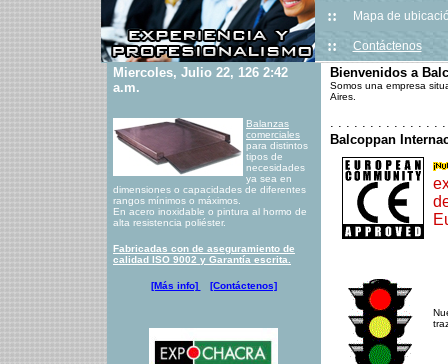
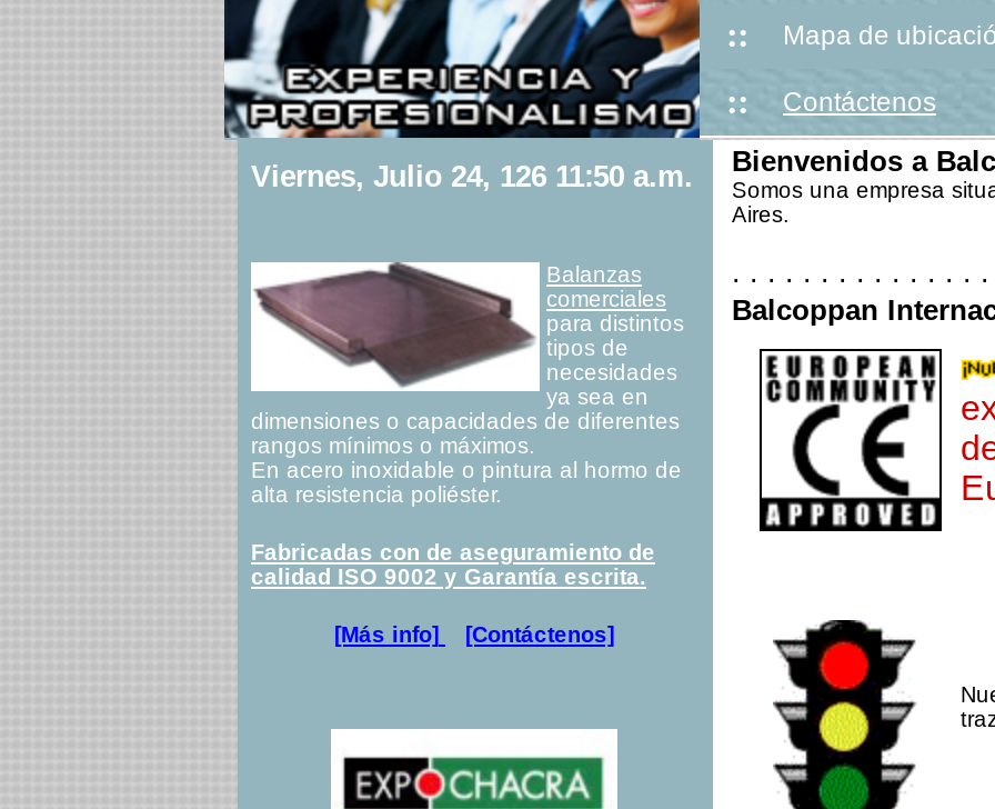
[113,65,288,95] Miercoles, Julio 22, 126 2:42 | a.m. -> [251,160,693,193] Viernes, Julio 24, 126 11:50 a.m.

